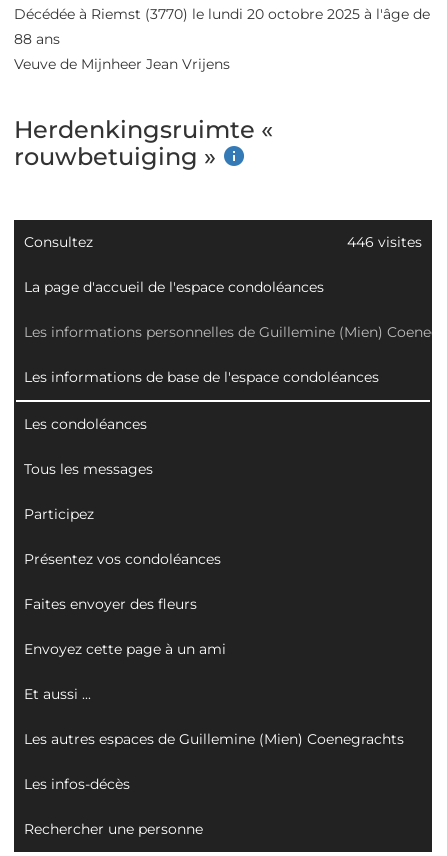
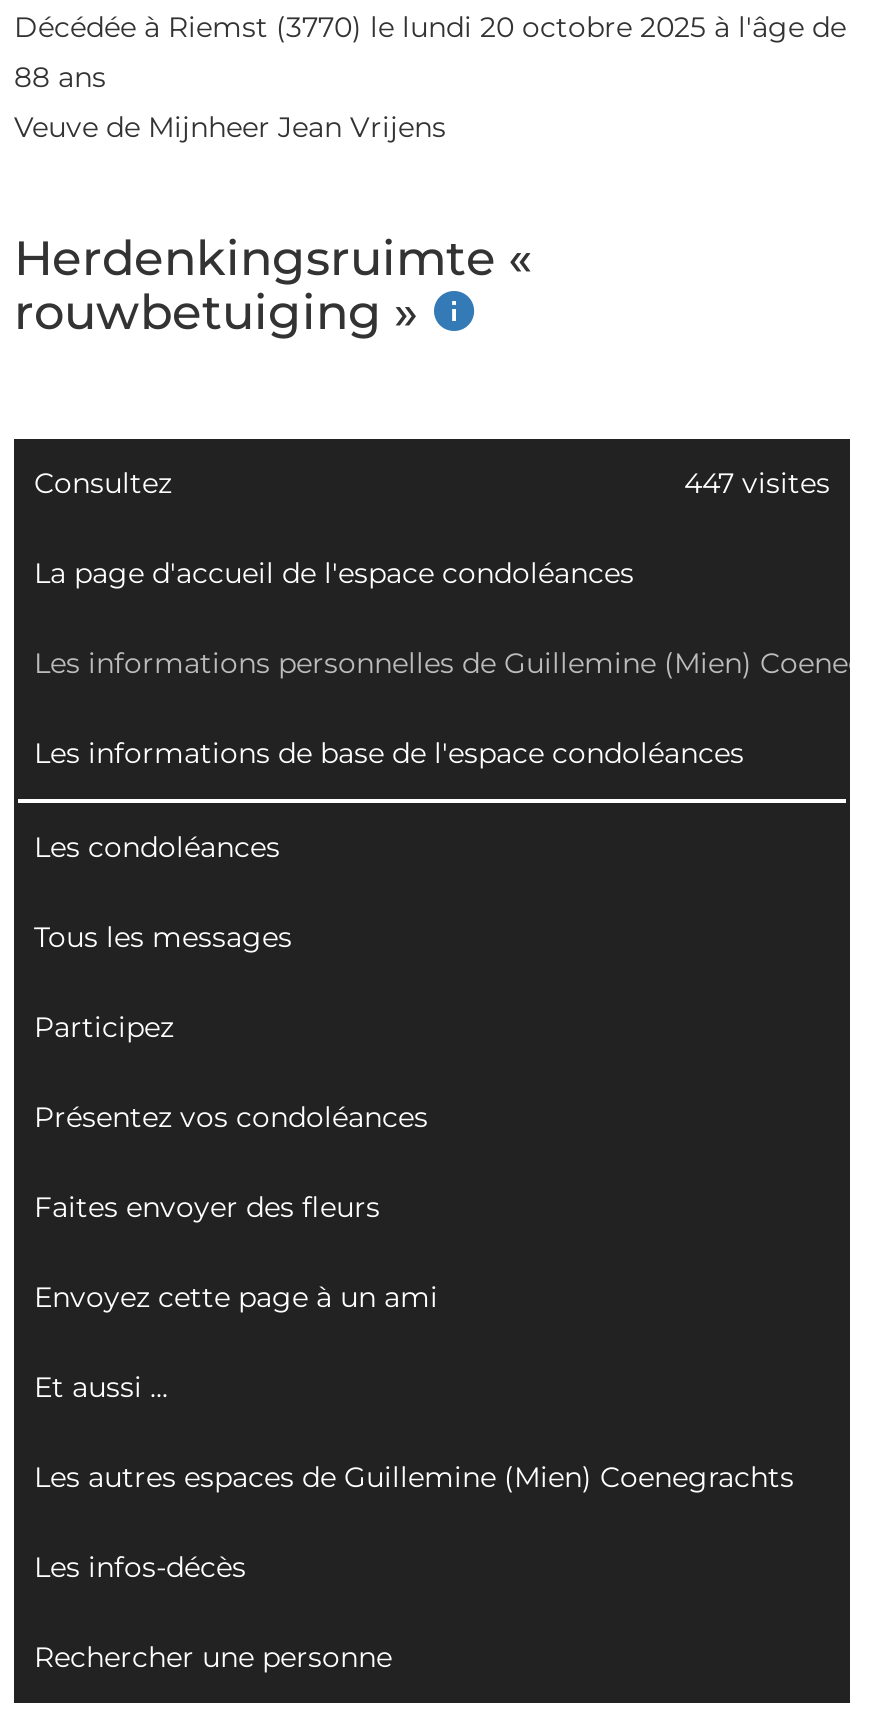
[347,233,422,251] 446 visites -> [684,465,830,501] 447 visites

